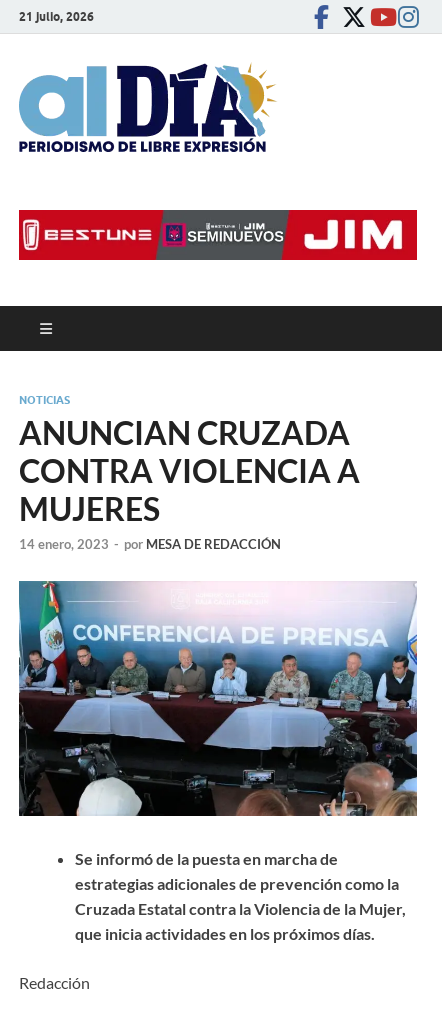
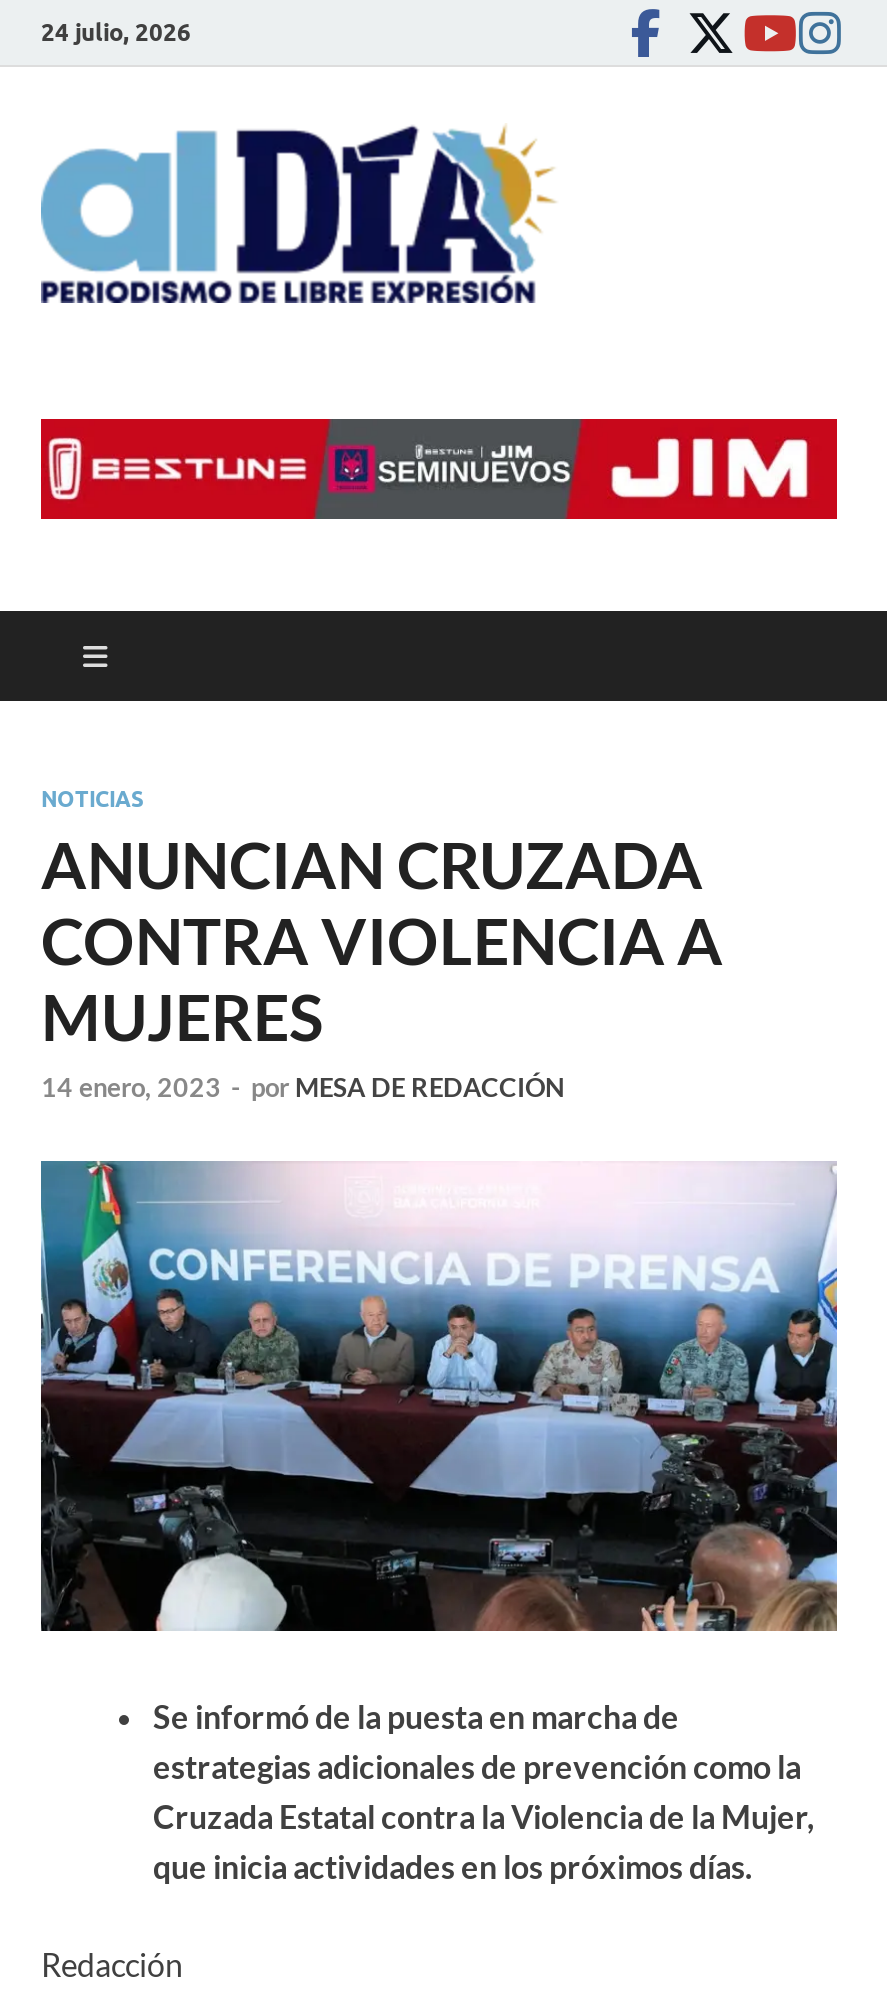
[19,8,94,23] 21 julio, 2026 -> [41,16,191,46] 24 julio, 2026

